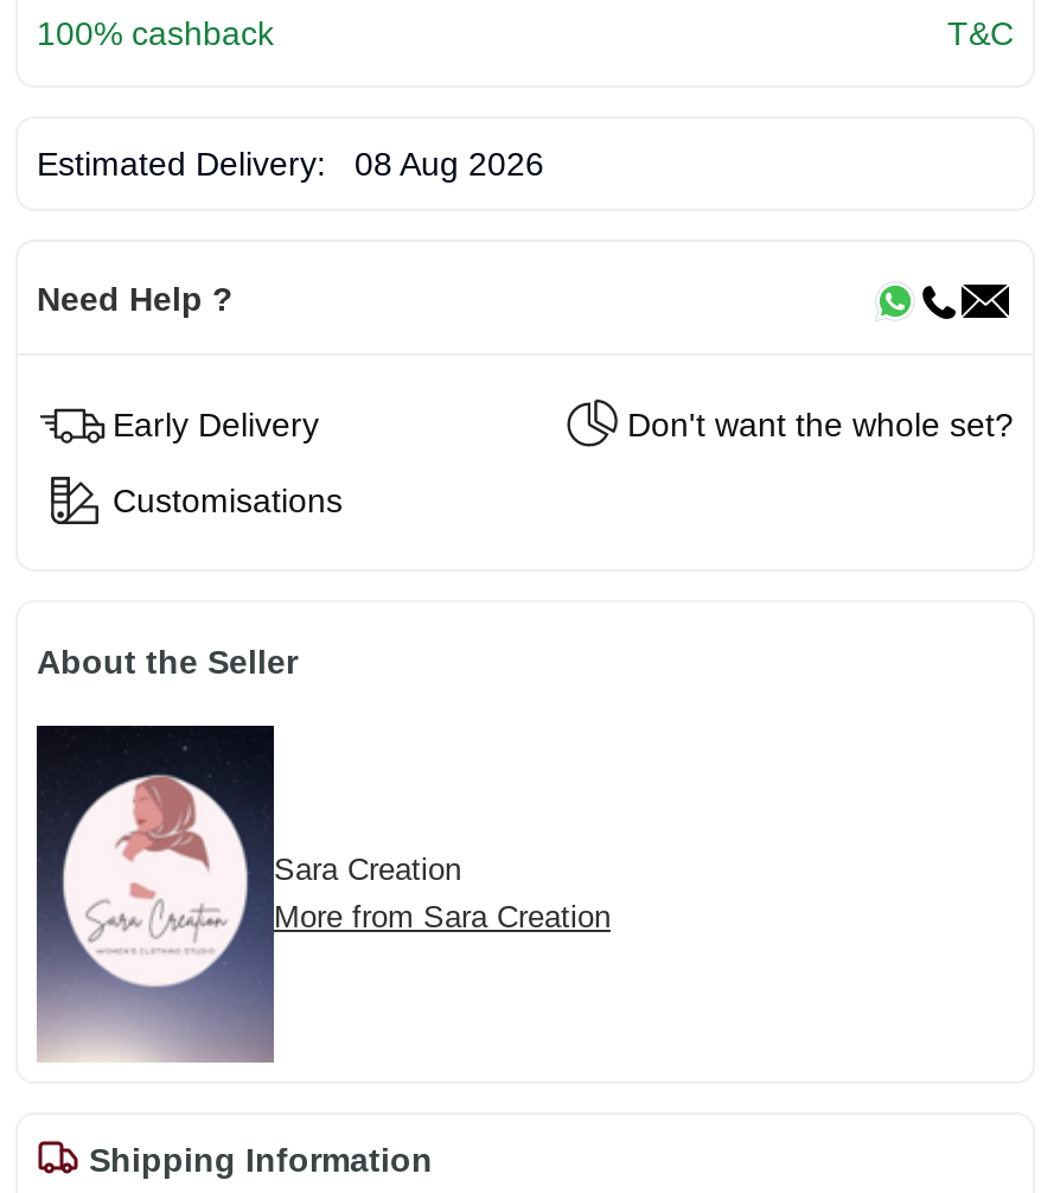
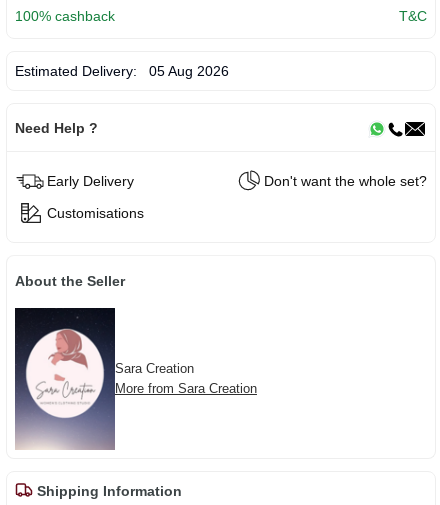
[37,144,544,182] Estimated Delivery: 08 Aug 2026 -> [15,63,229,79] Estimated Delivery: 05 Aug 2026

